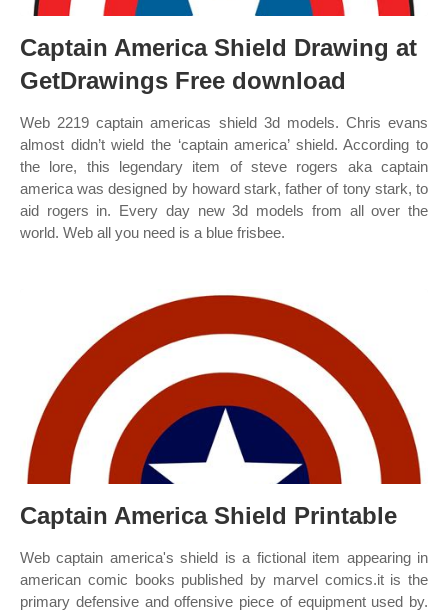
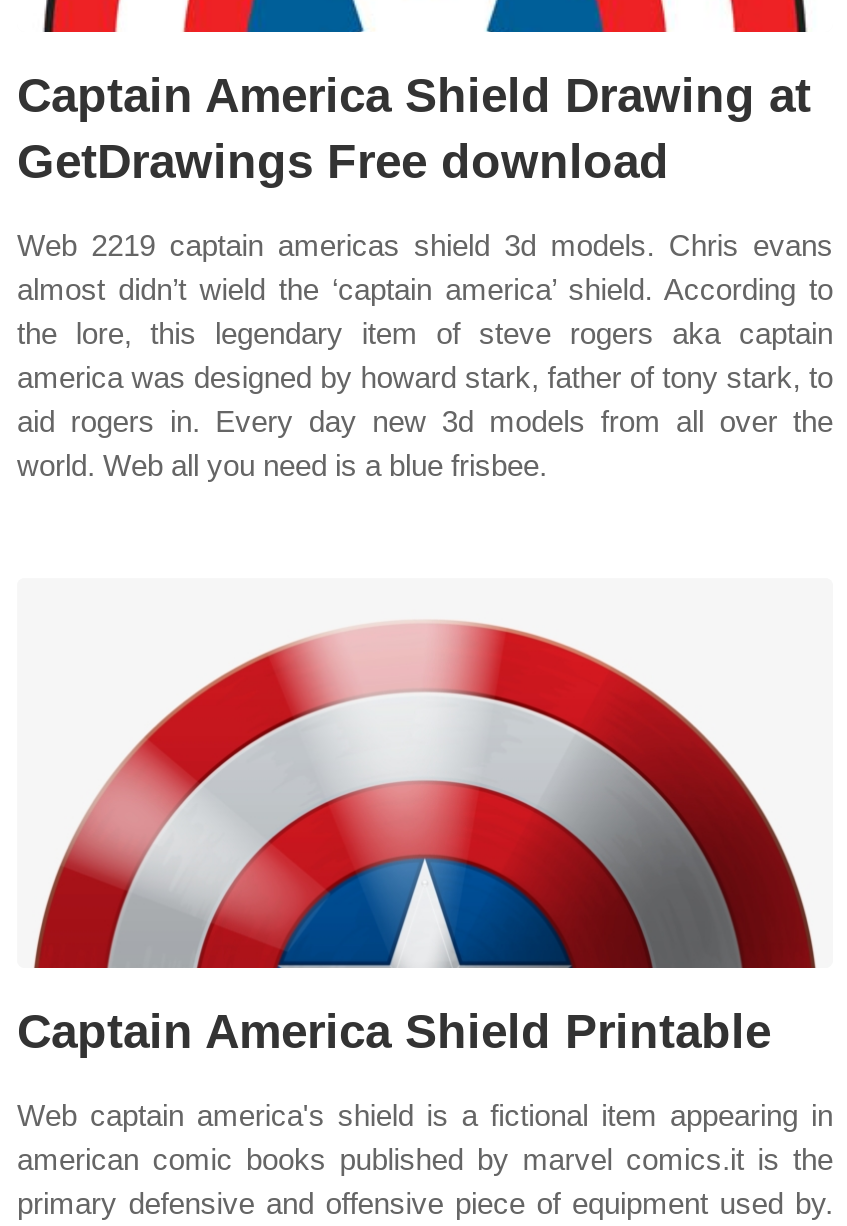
[27,294,422,485] [image] -> [33,590,819,970] [image]

